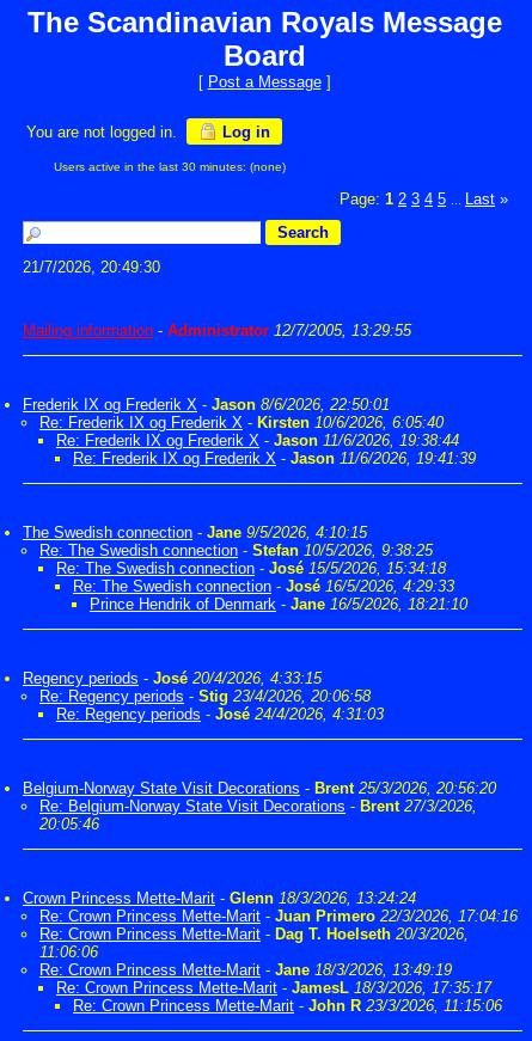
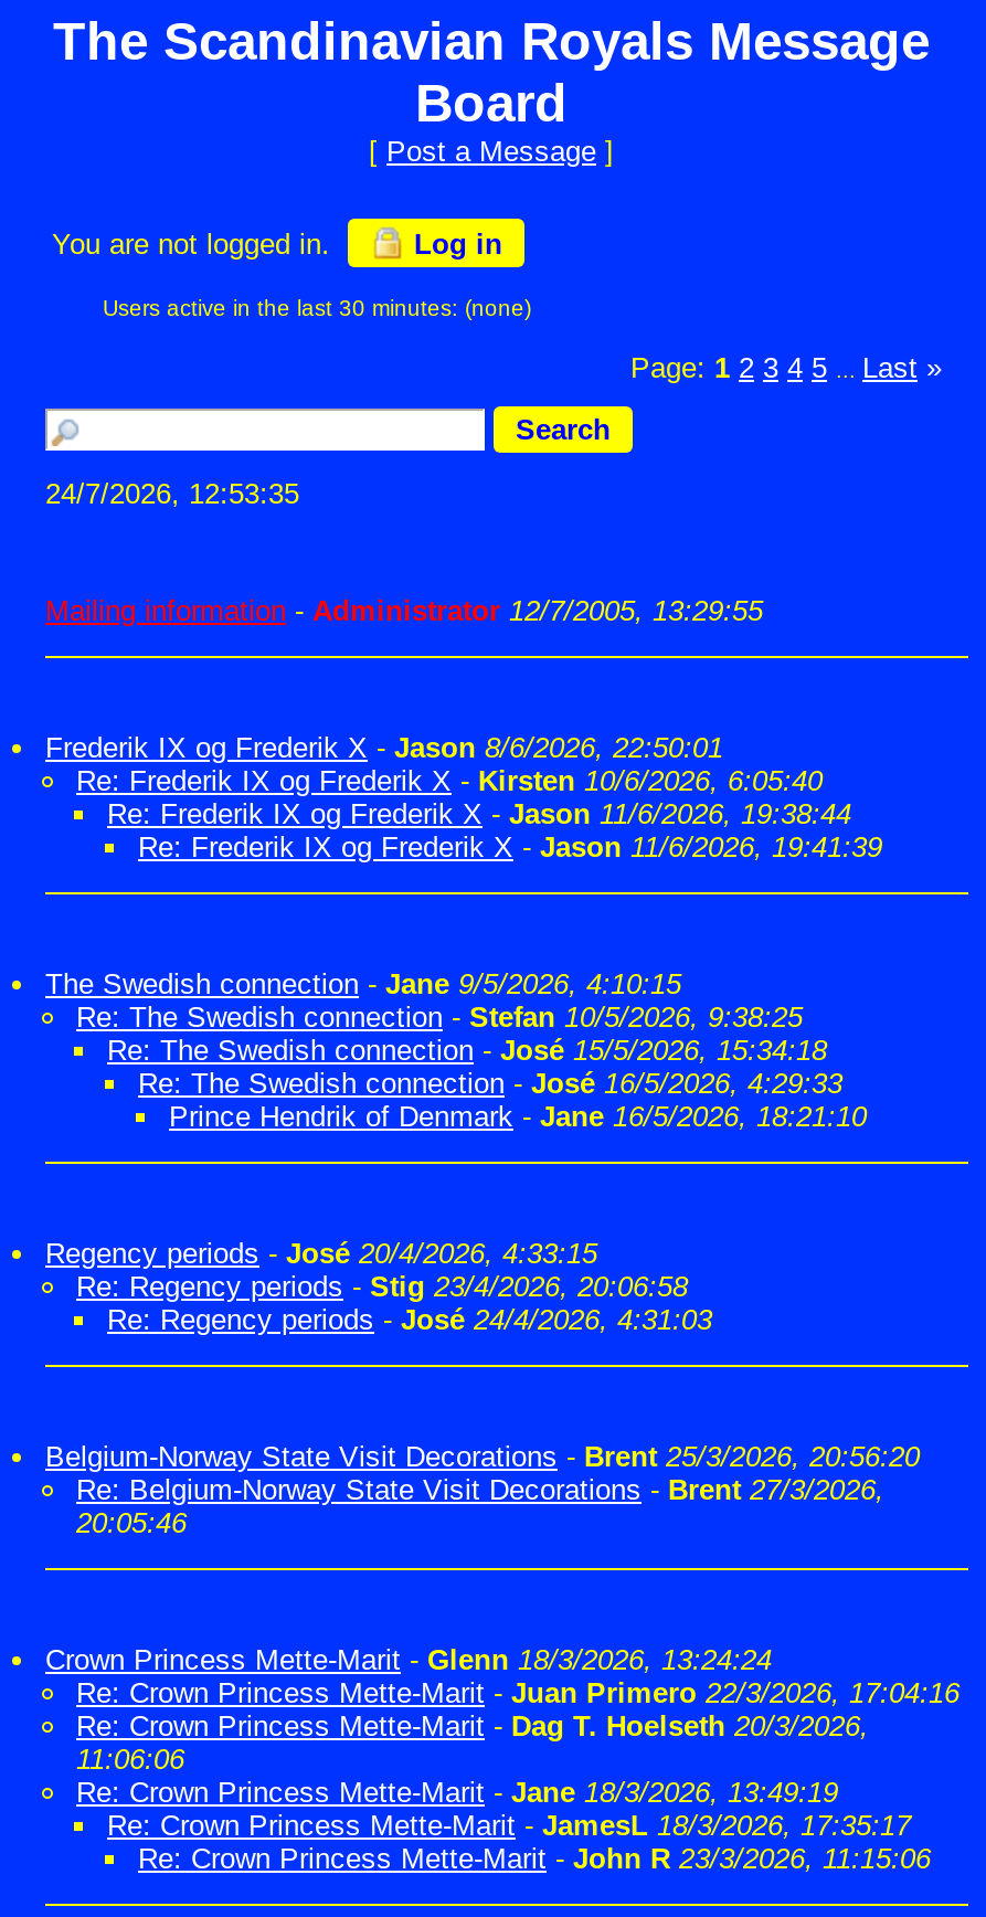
[23,258,170,276] 21/7/2026, 20:49:30 -> [45,477,317,510] 24/7/2026, 12:53:35

